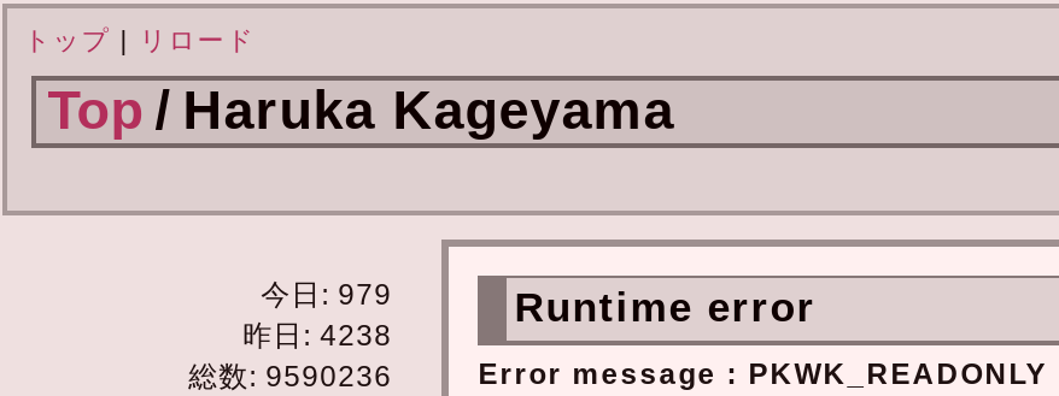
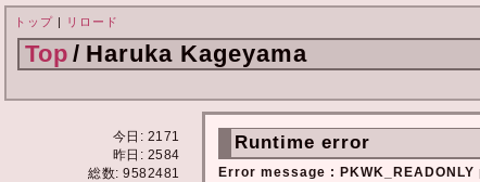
[261,278,392,311] 今日: 979 -> [113,129,180,144] 今日: 2171
[243,318,392,352] 昨日: 4238 -> [113,147,180,162] 昨日: 2584
[189,359,392,393] 総数: 9590236 -> [88,166,180,181] 総数: 9582481

